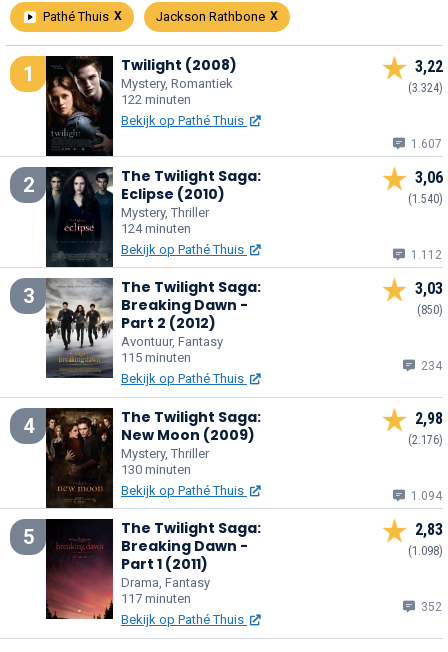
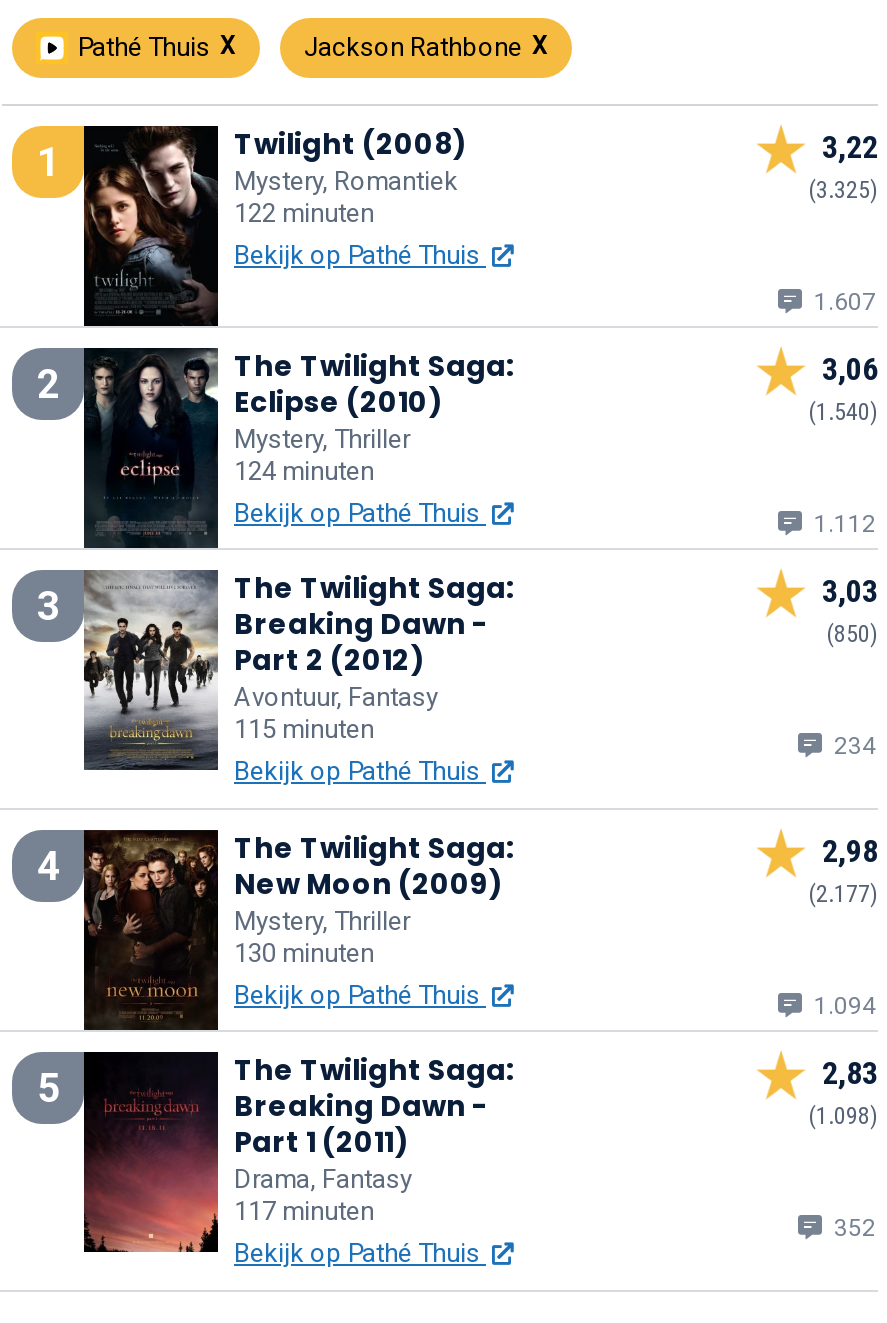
[408,81,443,95] (3.324) -> [808,176,878,204] (3.325)
[408,433,443,447] (2.176) -> [808,880,878,908] (2.177)

